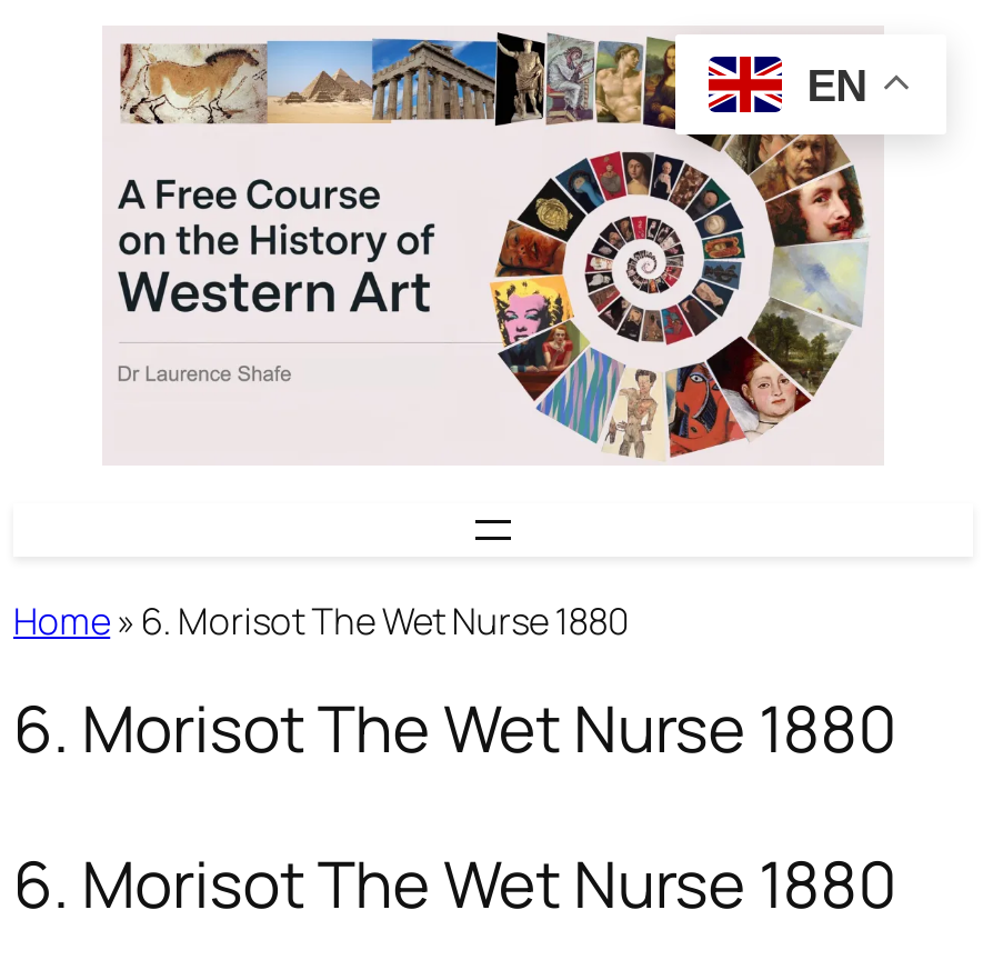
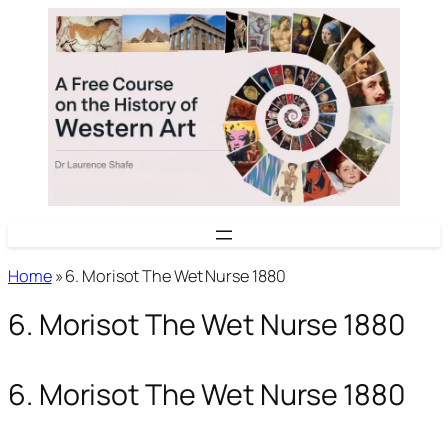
[673,37,831,137] [image] -> [306,13,377,58] [image]
[807,60,867,109] EN -> none

